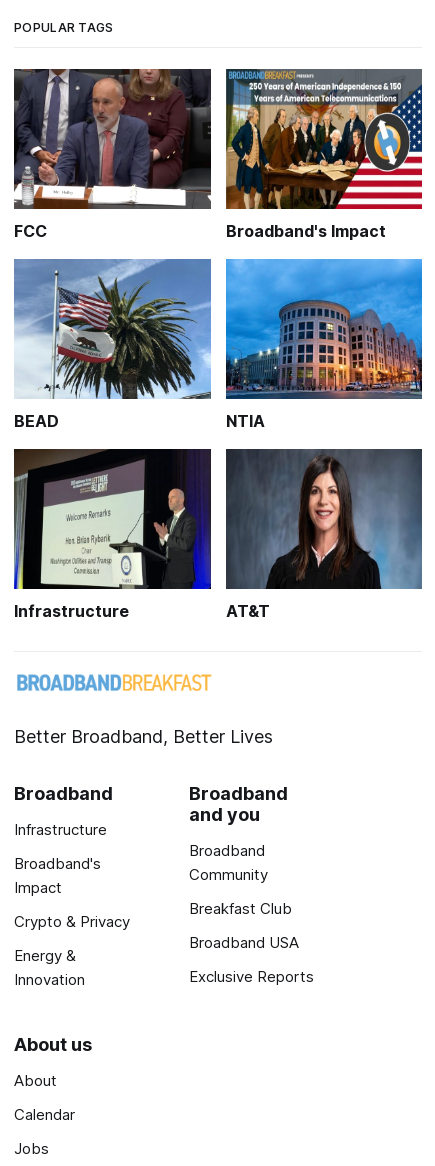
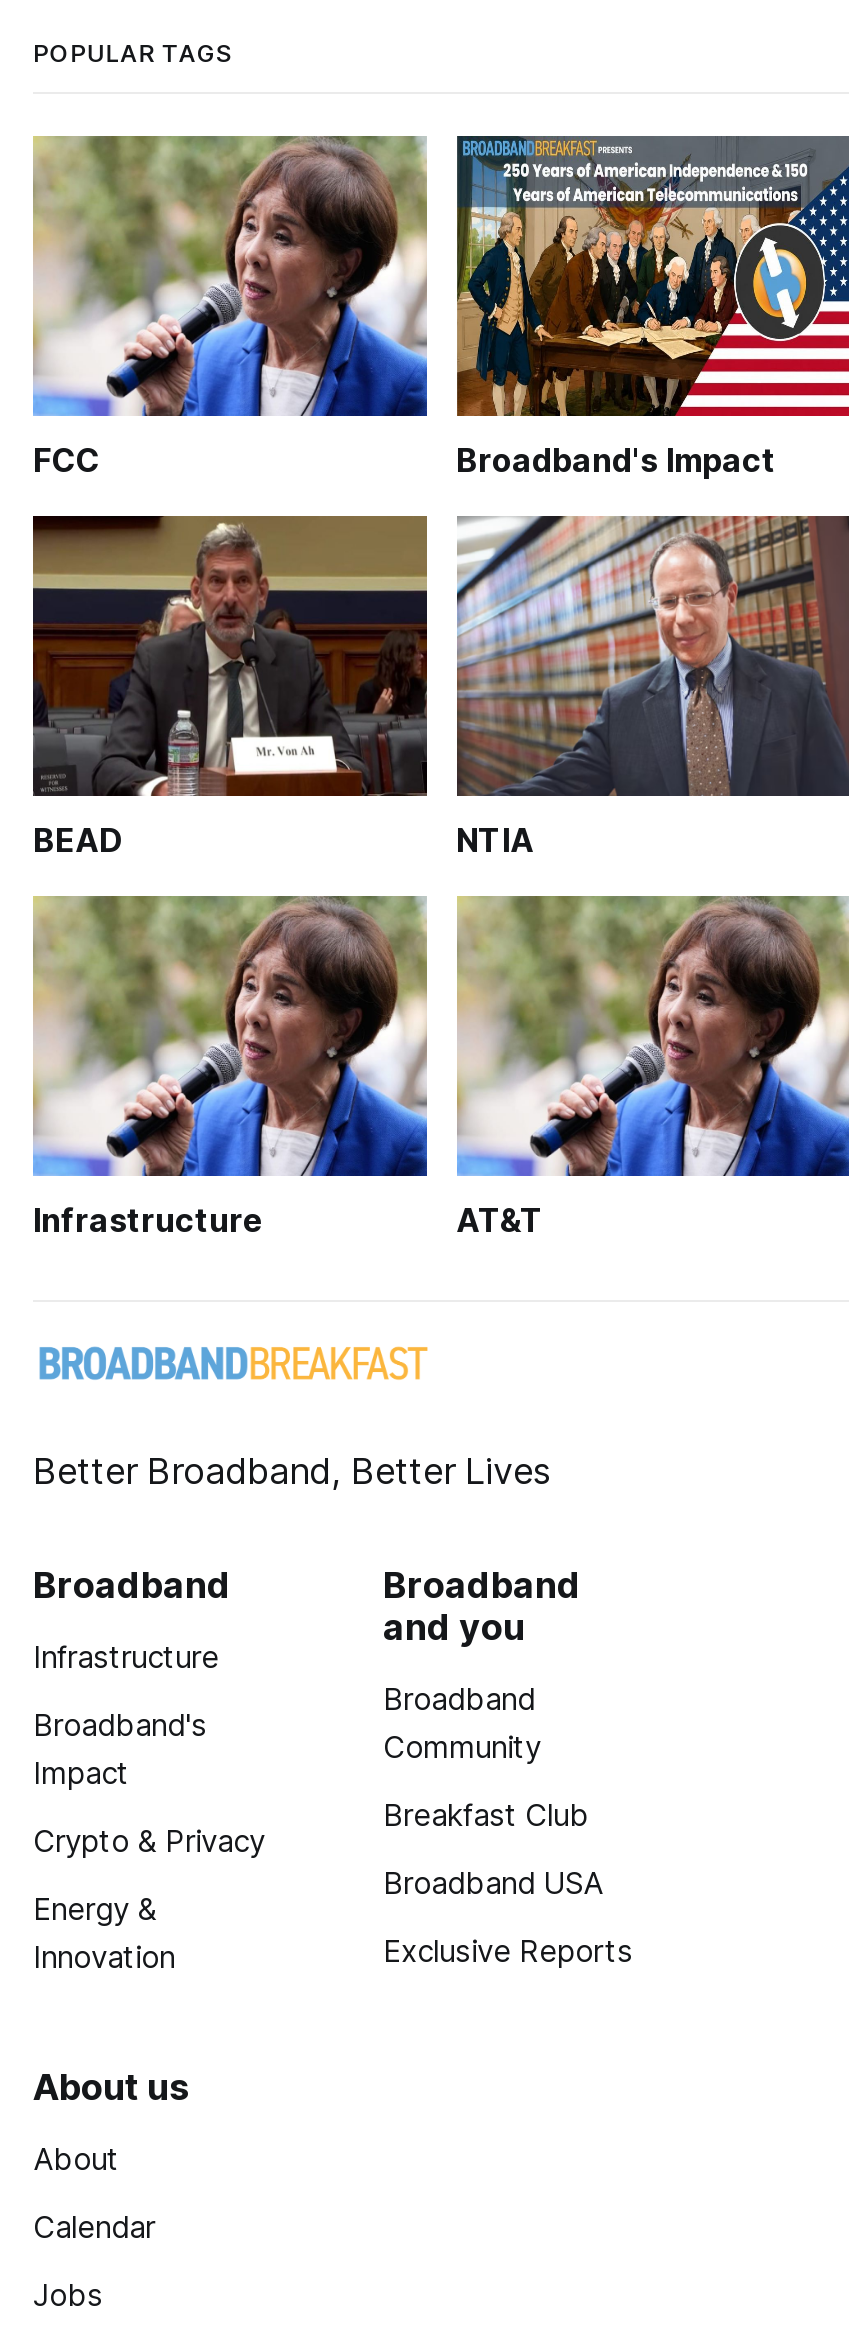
[13,68,212,210] [image] -> [31,134,429,418] [image]
[13,258,212,400] [image] -> [31,514,429,798] [image]
[225,258,423,399] [image] -> [455,514,851,796] [image]
[13,448,212,590] [image] -> [31,894,429,1178] [image]
[225,448,423,590] [image] -> [455,894,851,1178] [image]

